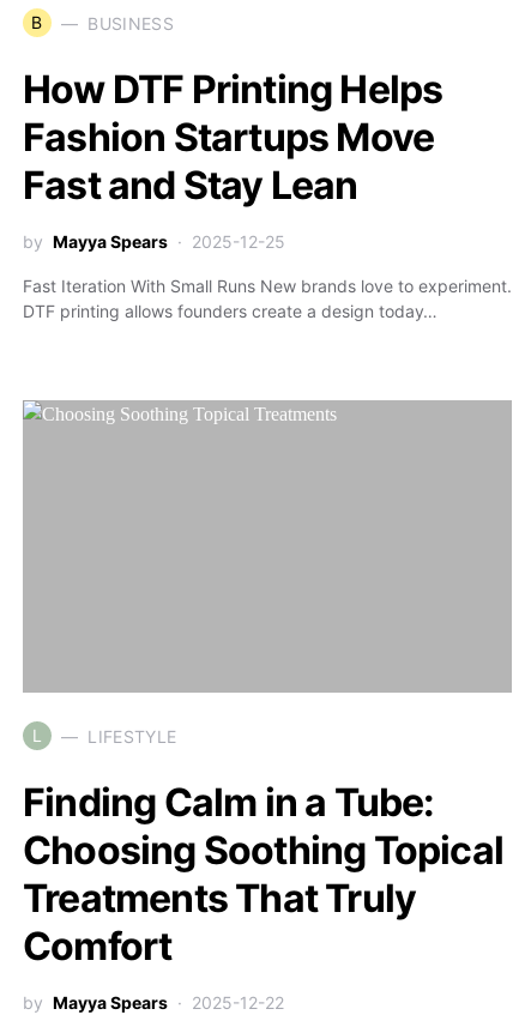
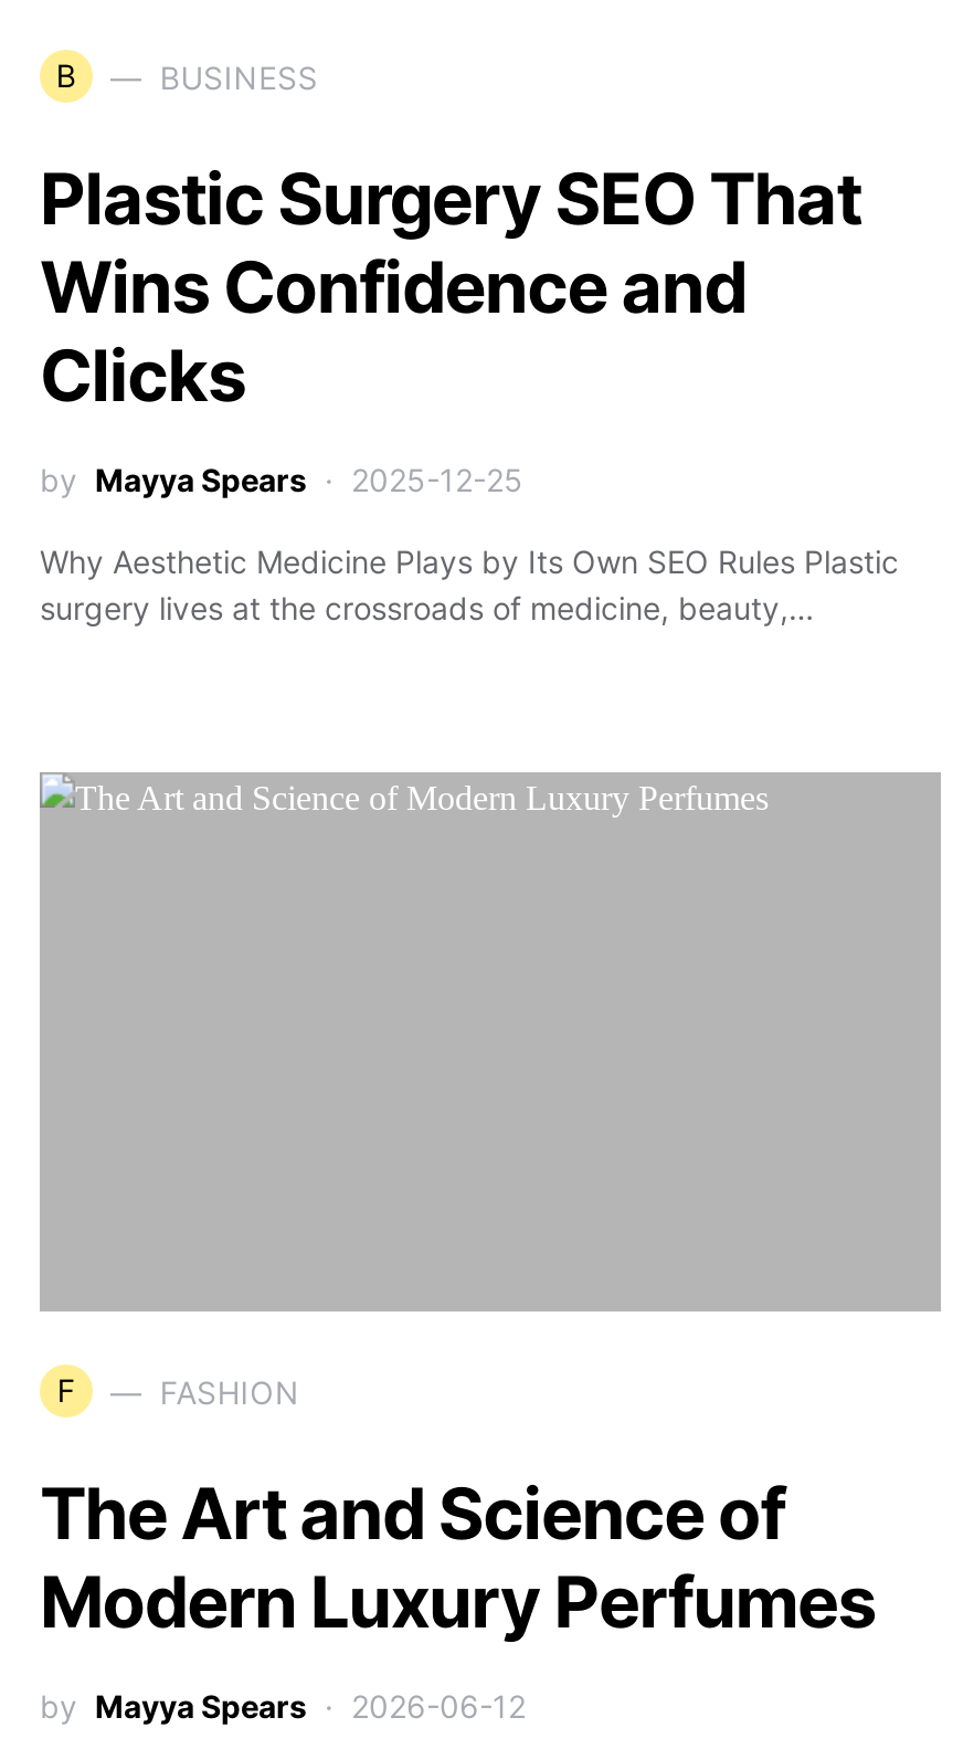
[23,66,443,209] How DTF Printing Helps | Fashion Startups Move | Fast and Stay Lean -> [40,156,861,419] Plastic Surgery SEO That | Wins Confidence and | Clicks
[23,276,512,322] Fast Iteration With Small Runs New brands love to experiment. | DTF printing allows founders create a design today… -> [40,543,899,627] Why Aesthetic Medicine Plays by Its Own SEO Rules Plastic | surgery lives at the crossroads of medicine, beauty,…
[32,725,177,746] L | LIFESTYLE -> [57,1372,300,1410] F | FASHION
[23,779,503,970] Finding Calm in a Tube: | Choosing Soothing Topical | Treatments That Truly | Comfort -> [40,1471,875,1646] The Art and Science of | Modern Luxury Perfumes
[192,993,284,1013] 2025-12-22 -> [351,1688,526,1725] 2026-06-12

